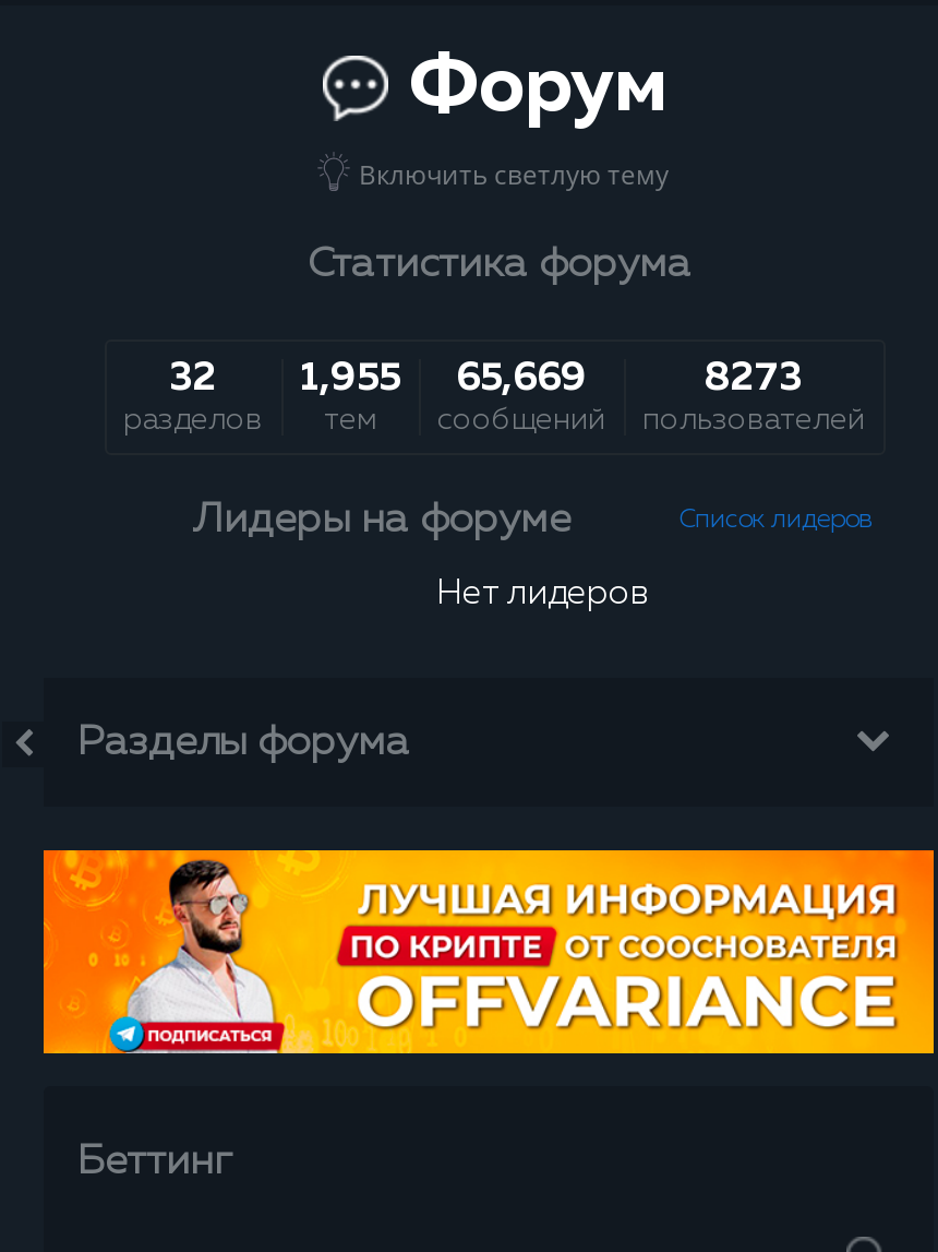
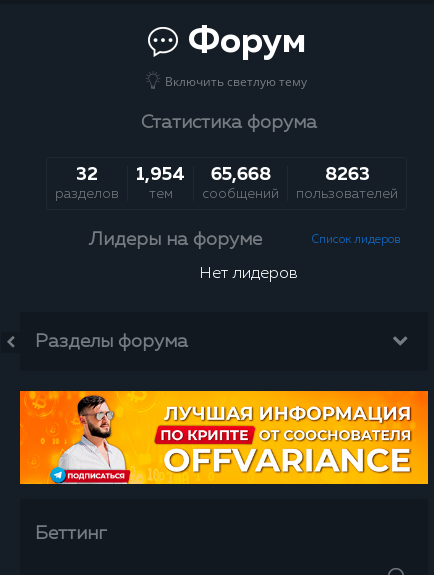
[300,359,400,398] 1,955 -> [136,166,185,184] 1,954
[456,359,587,398] 65,669 -> [210,166,270,184] 65,668
[705,359,803,398] 8273 -> [324,166,369,184] 8263

